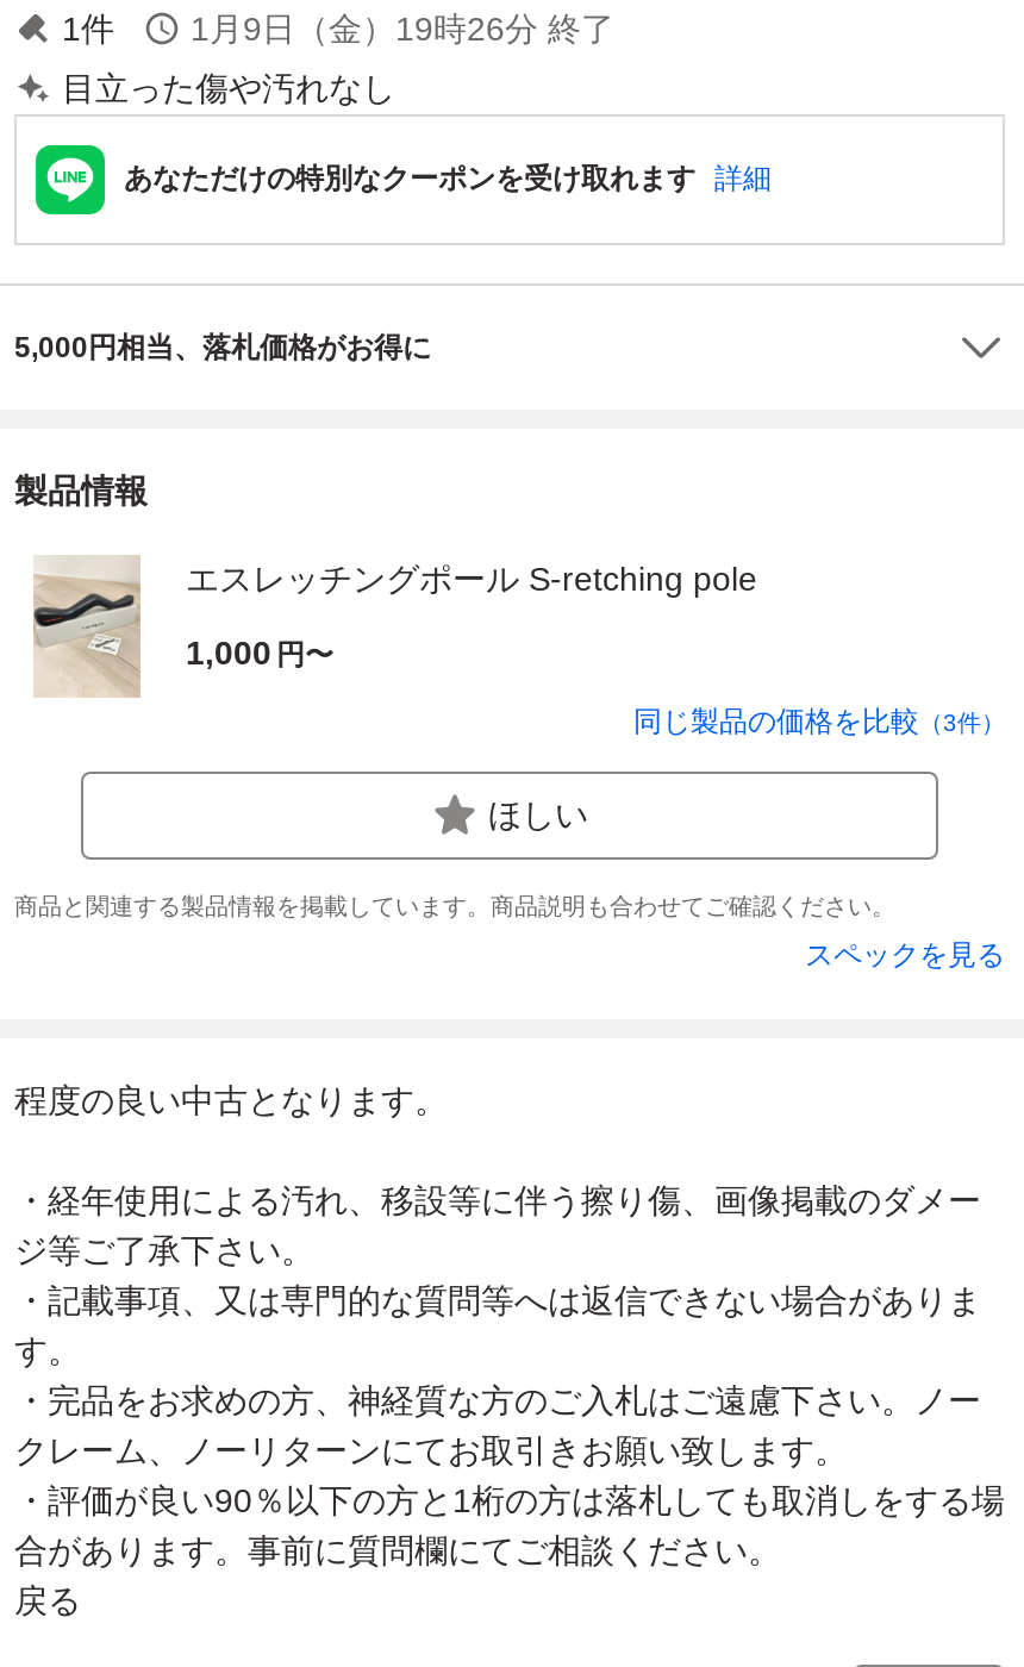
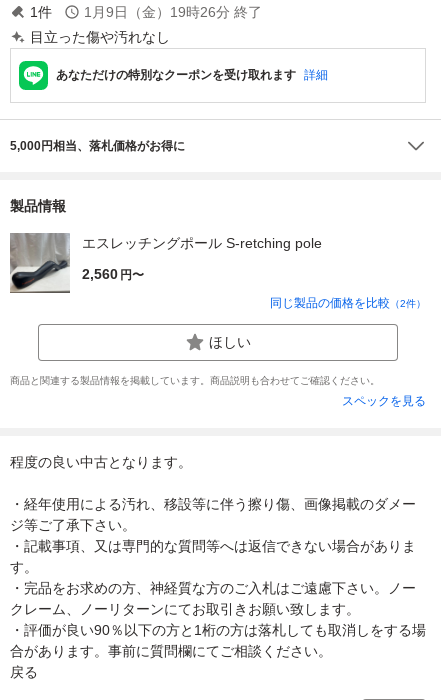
[14,555,333,698] [image] | 1,000 円〜 -> [9,232,144,294] [image] | 2,560 円〜
[633,705,1005,738] 同じ製品の価格を比較（3件） -> [270,296,426,310] 同じ製品の価格を比較（2件）

